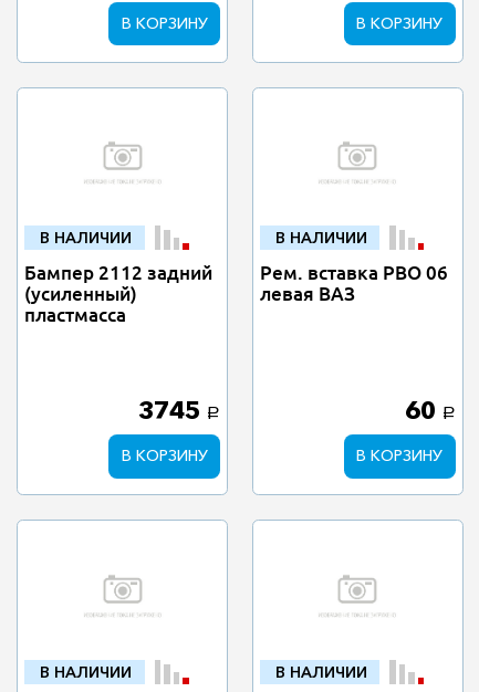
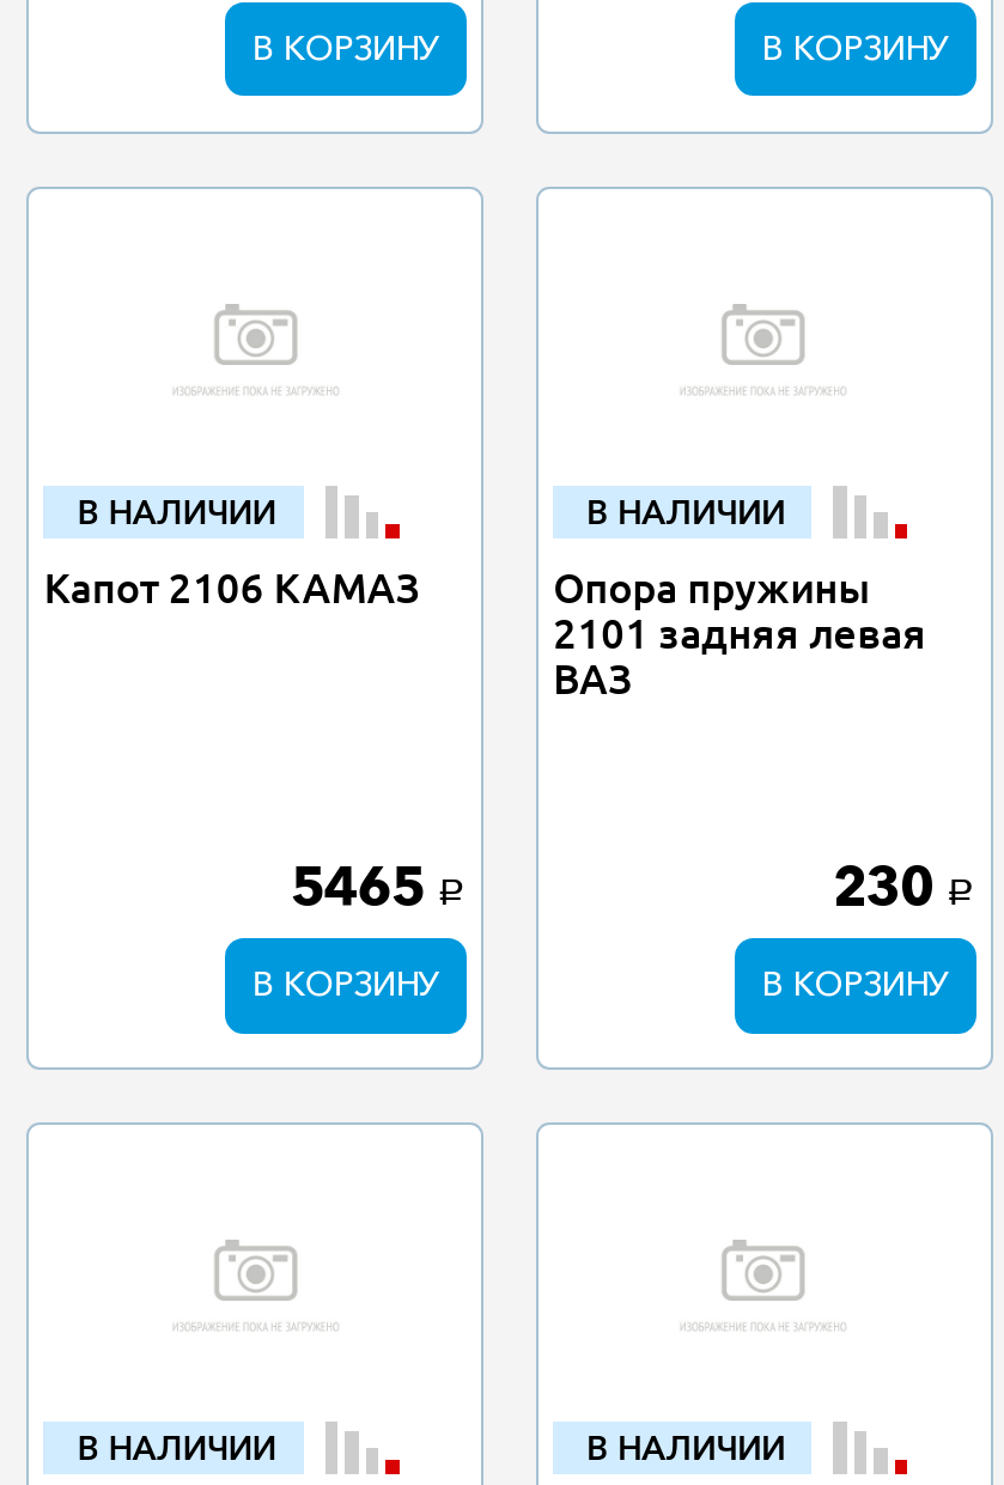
[25,260,213,328] Бампер 2112 задний | (усиленный) | пластмасса -> [44,561,420,616] Капот 2106 КАМАЗ
[260,260,448,307] Рем. вставка РВО 06 | левая ВАЗ -> [553,561,927,707] Опора пружины | 2101 задняя левая | ВАЗ
[139,394,220,425] 3745 a -> [290,851,466,918] 5465 a
[405,394,455,425] 60 a -> [833,851,976,918] 230 a

